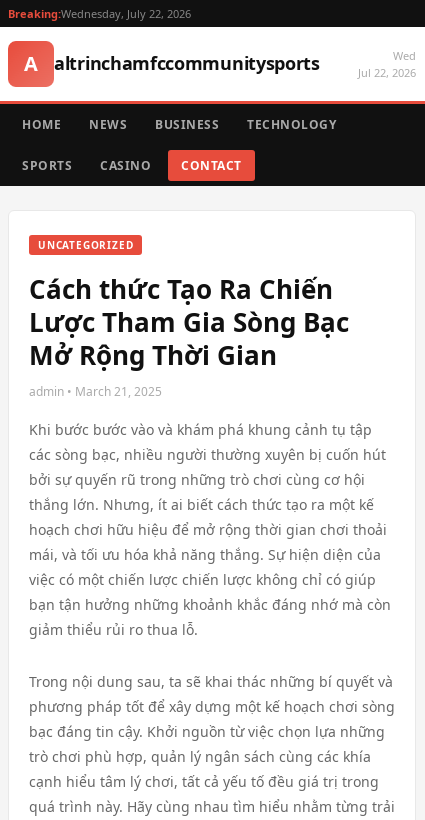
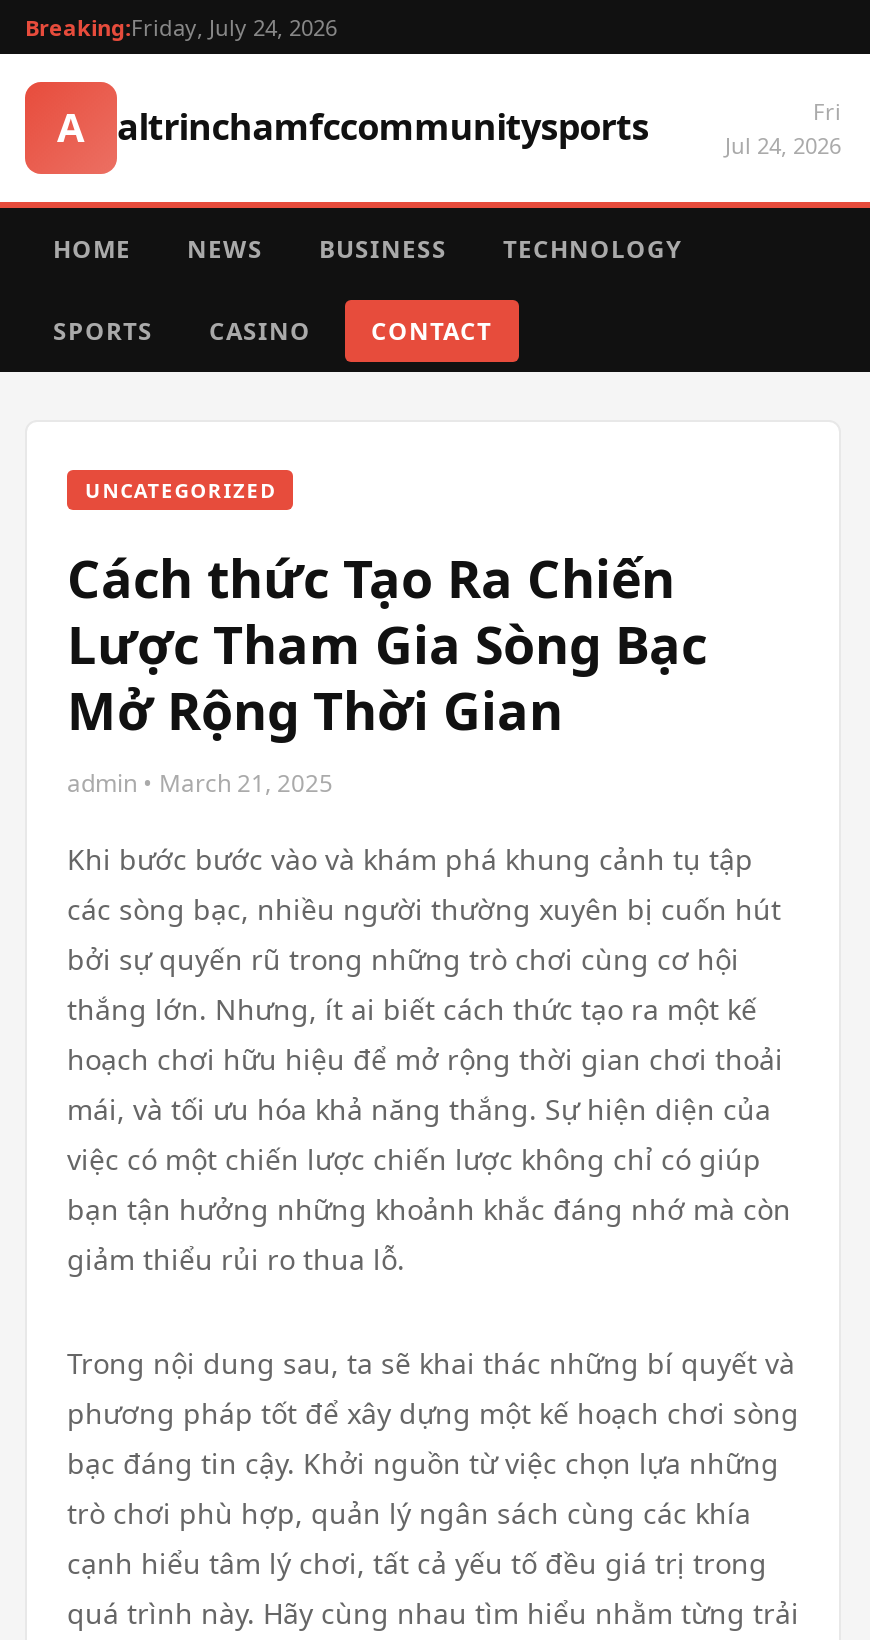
[8,6,191,21] Breaking:Wednesday, July 22, 2026 -> [25,12,337,42] Breaking:Friday, July 24, 2026
[358,48,416,80] Wed | Jul 22, 2026 -> [725,96,841,160] Fri | Jul 24, 2026

